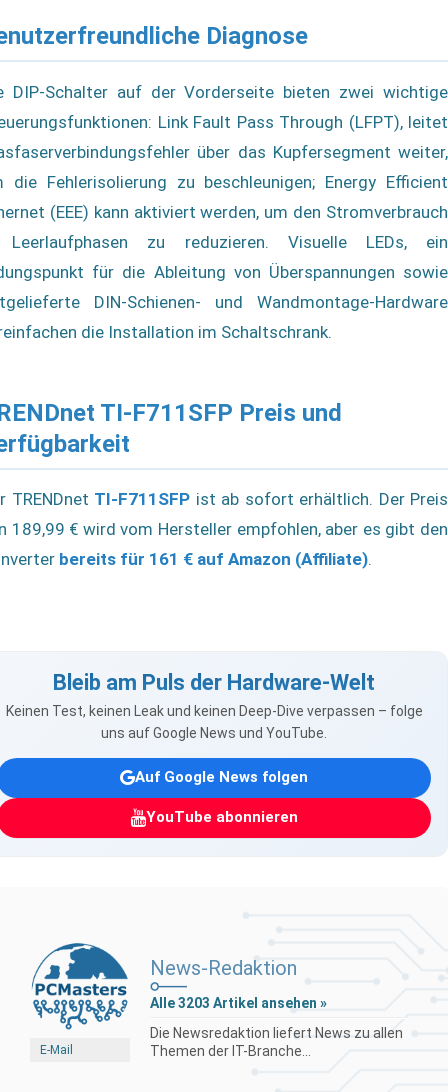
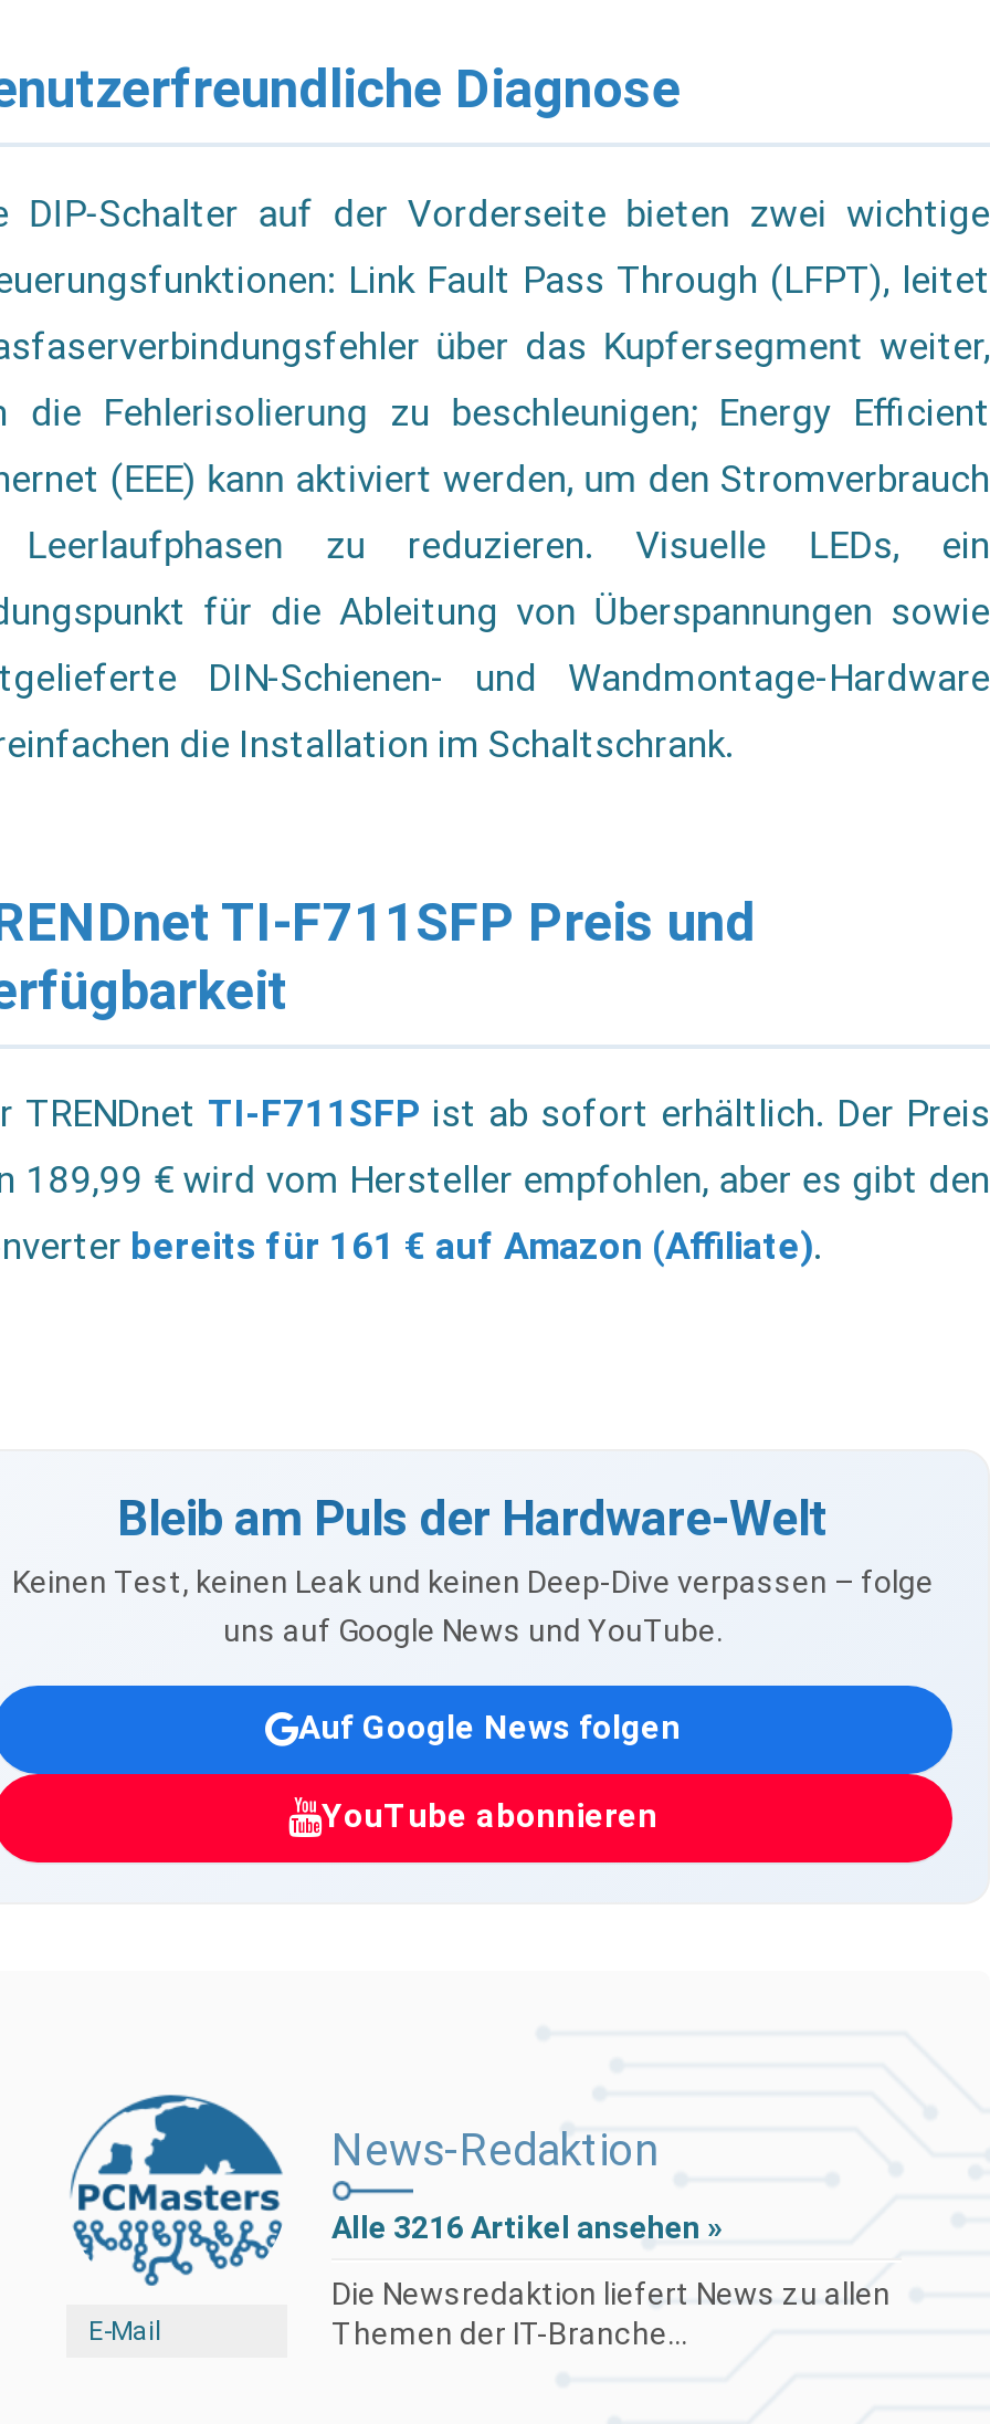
[150,995,327,1011] Alle 3203 Artikel ansehen » -> [331,2209,723,2244] Alle 3216 Artikel ansehen »

